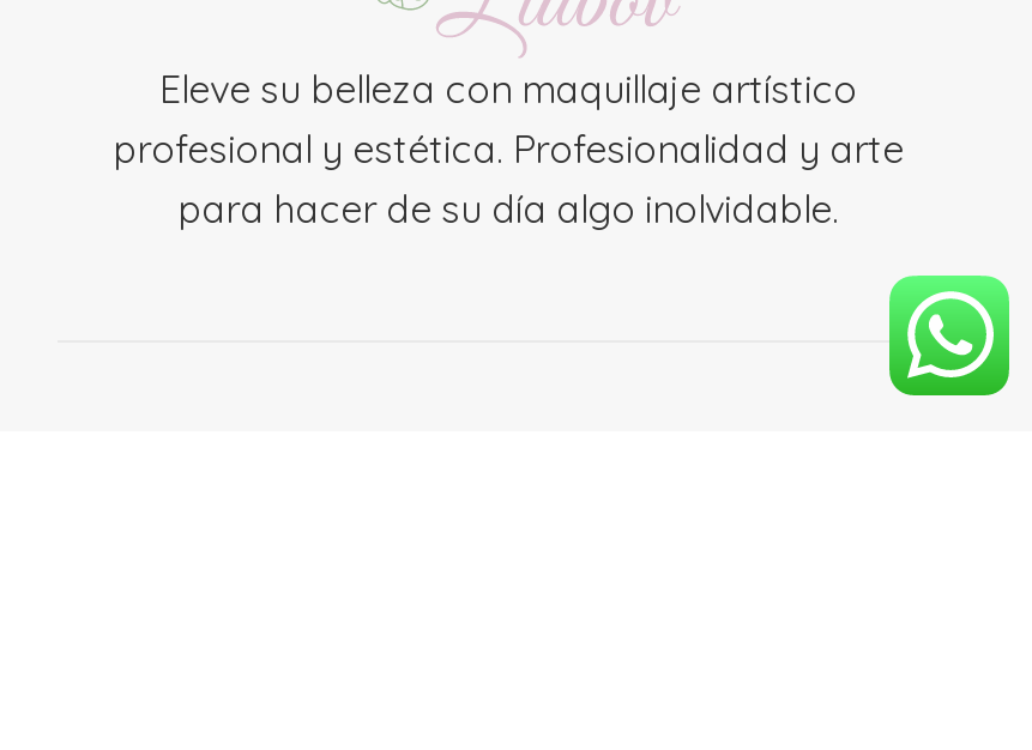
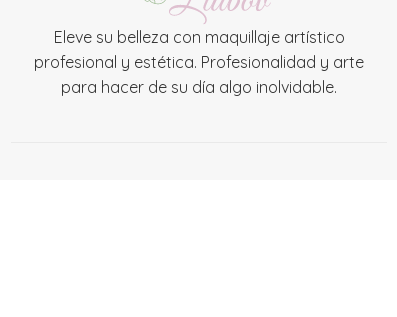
[887,273,1012,398] [image] -> none

